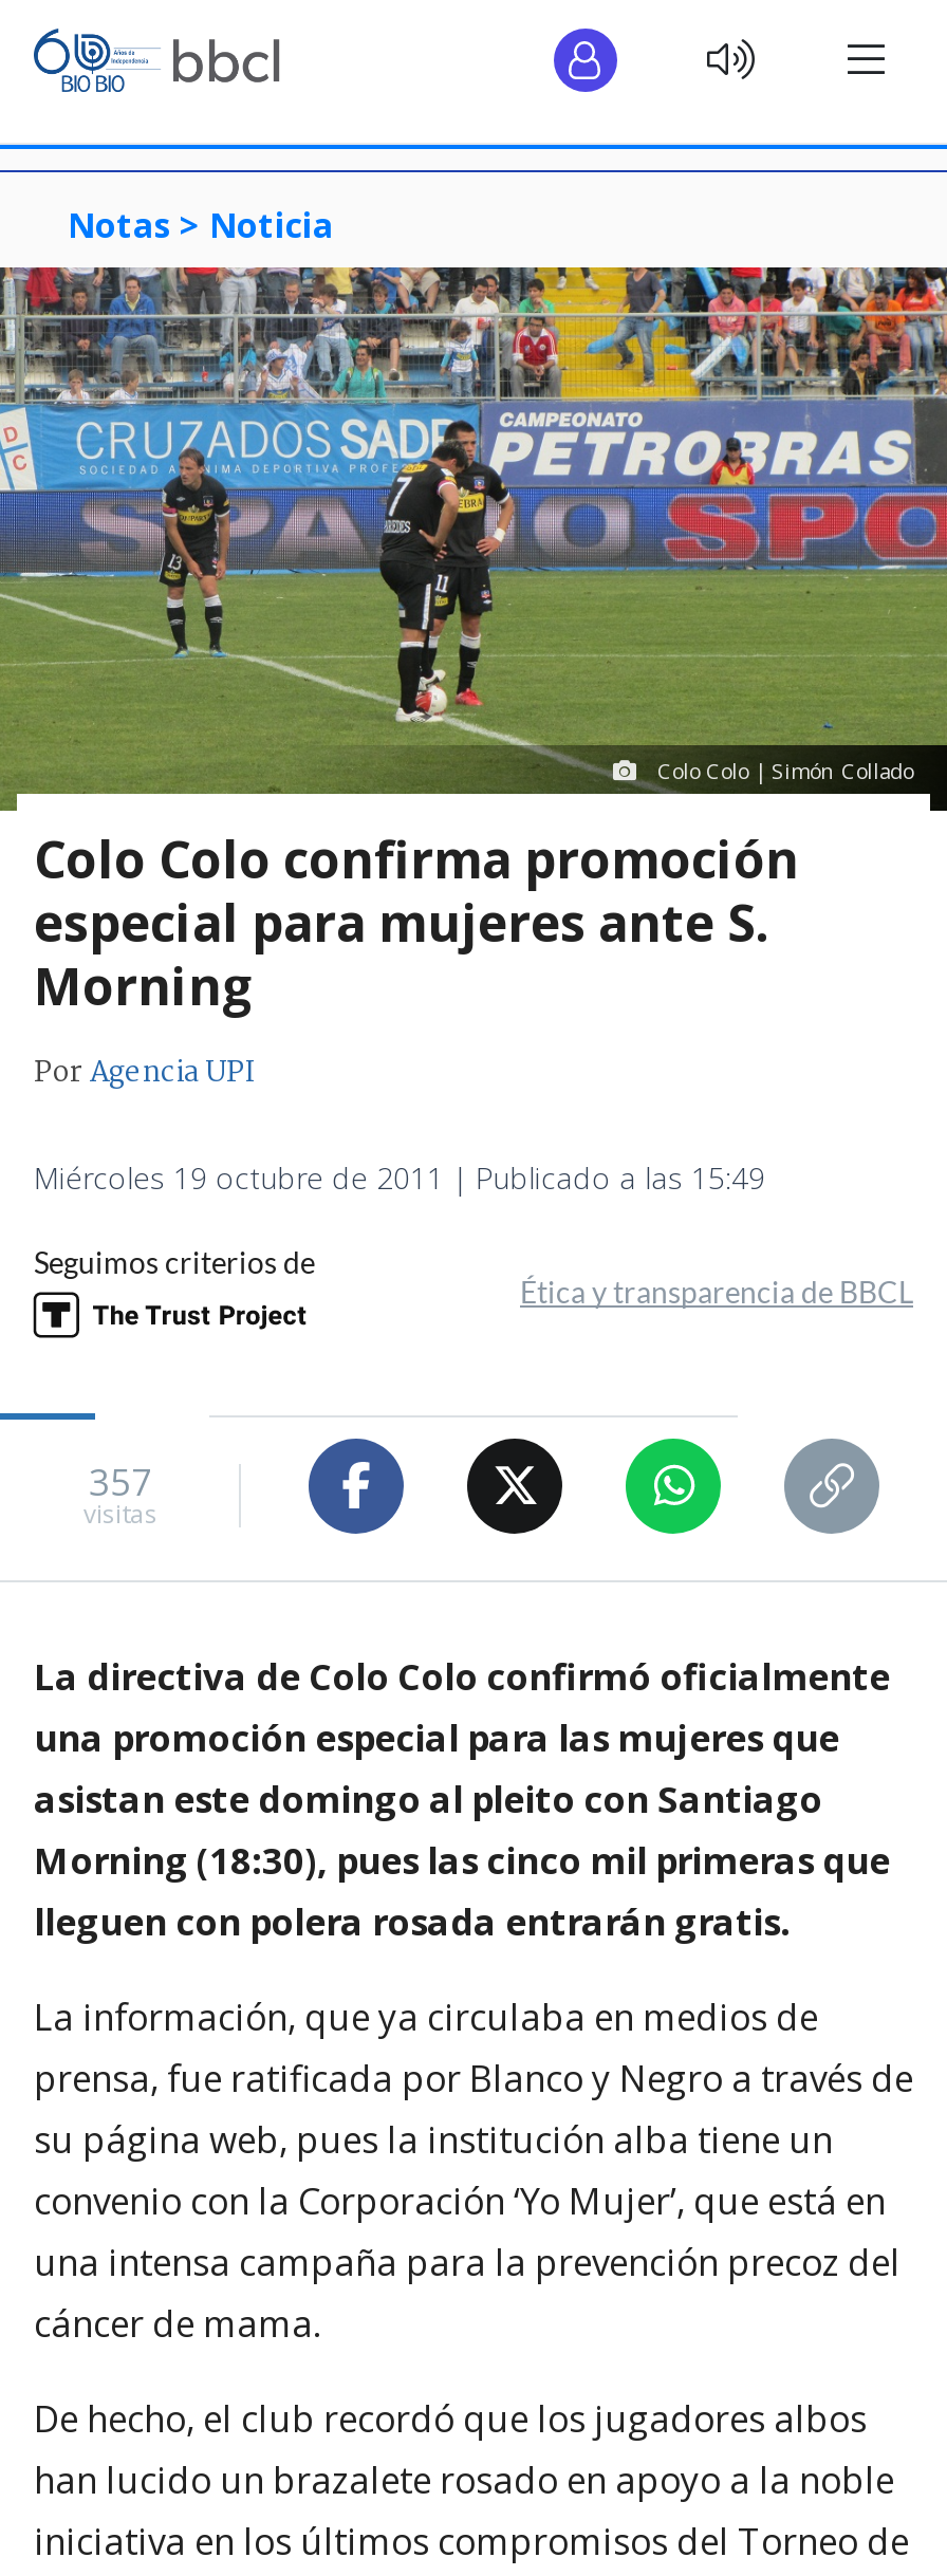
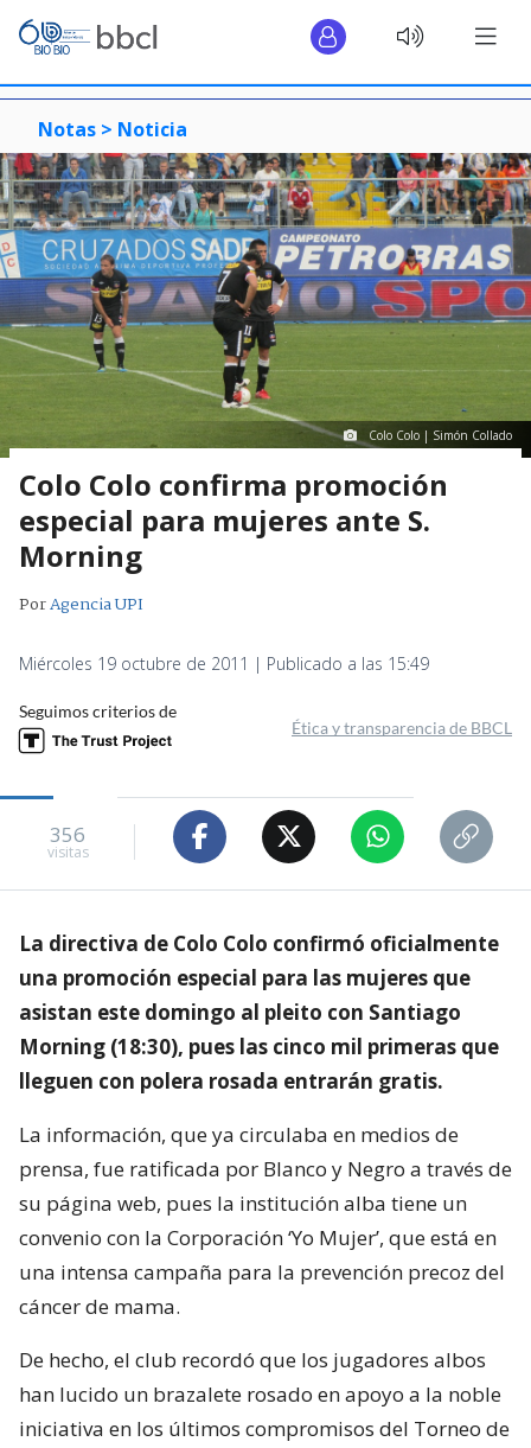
[89,1458,152,1507] 357 -> [50,821,85,848] 356

